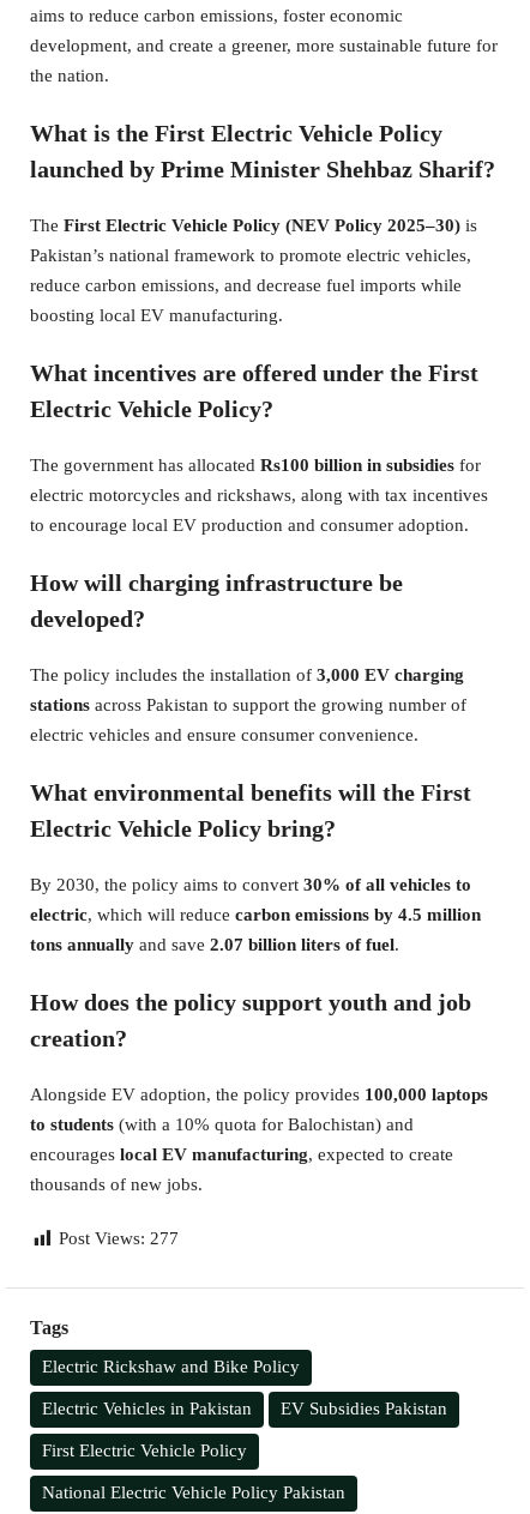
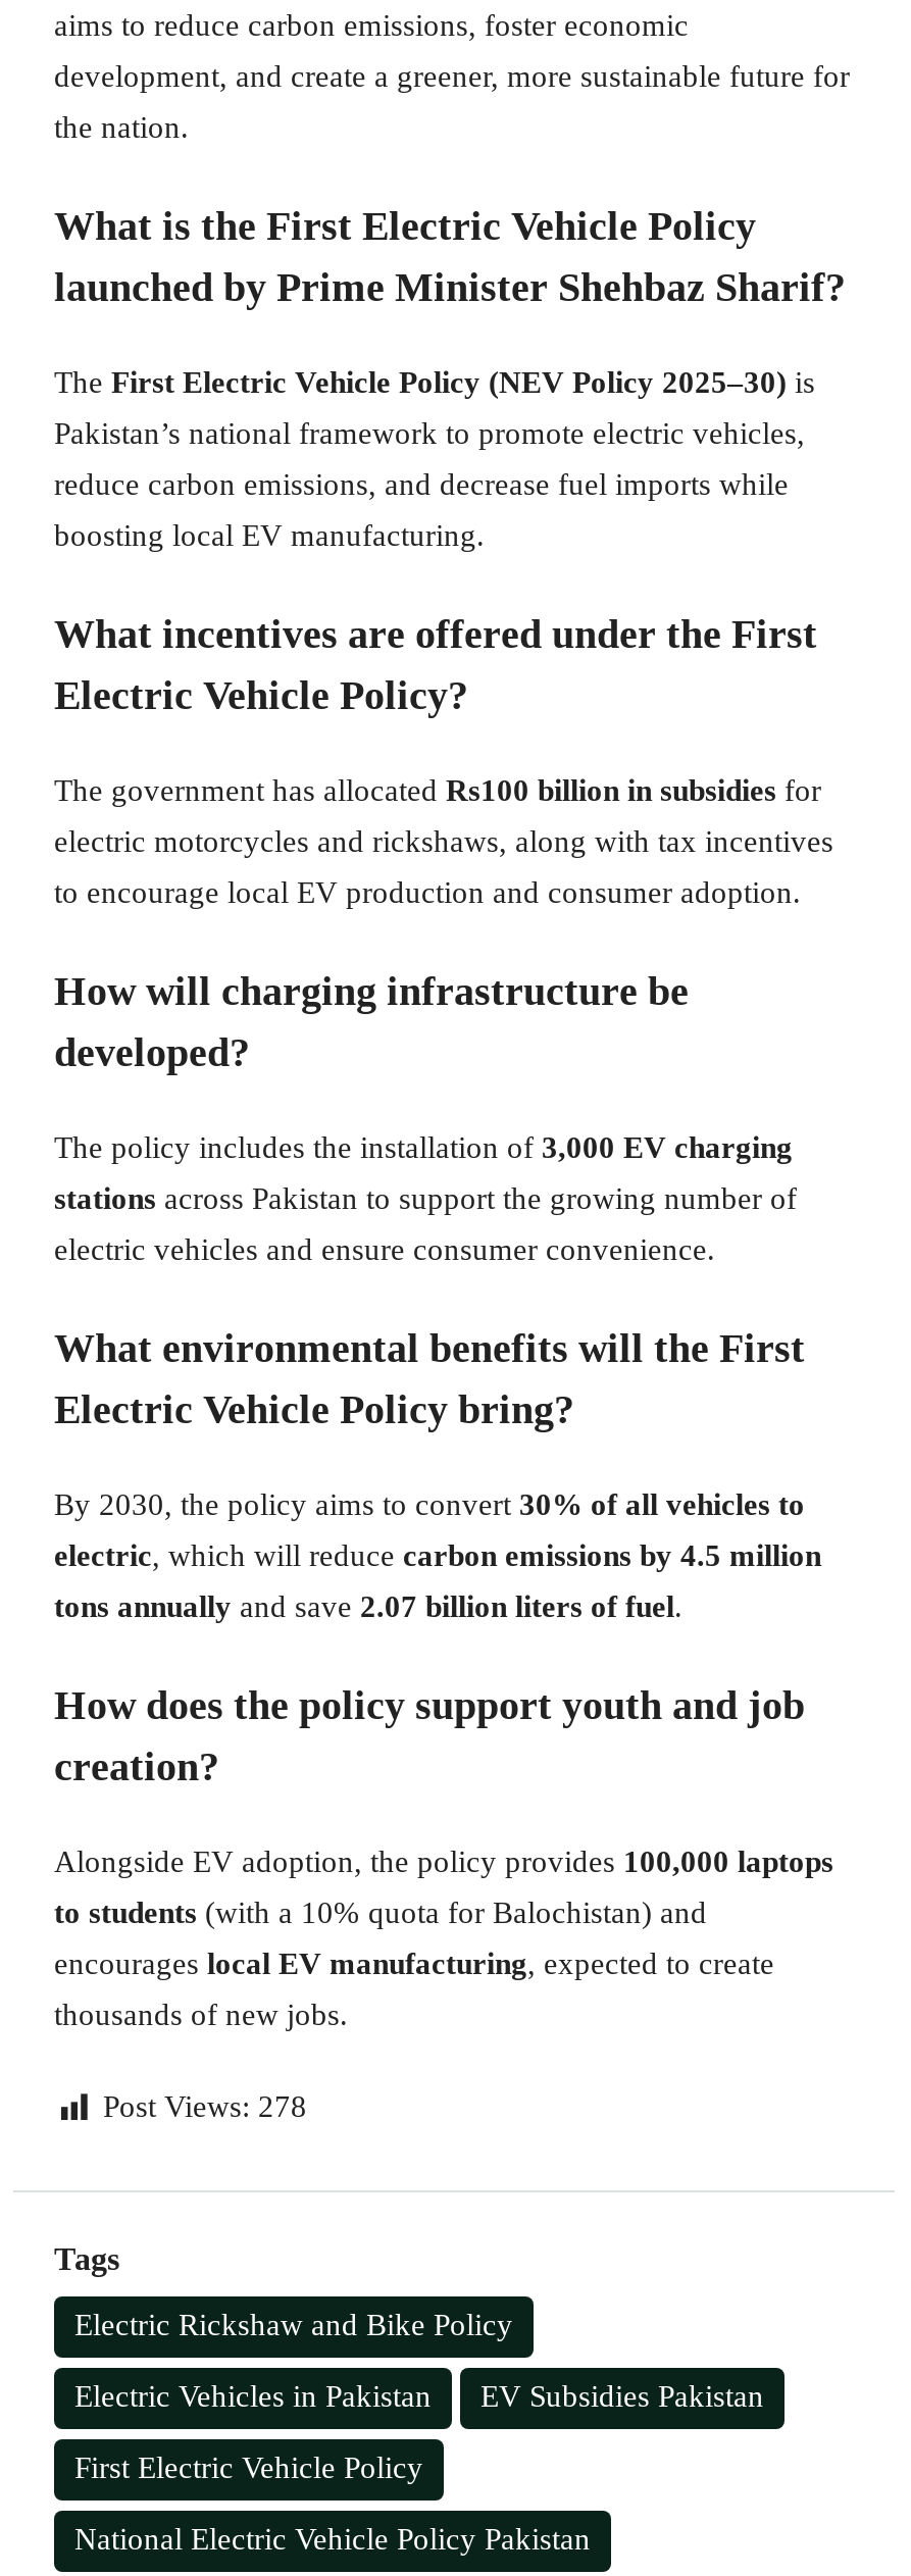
[59,1229,179,1248] Post Views: 277 -> [103,2090,307,2123] Post Views: 278

